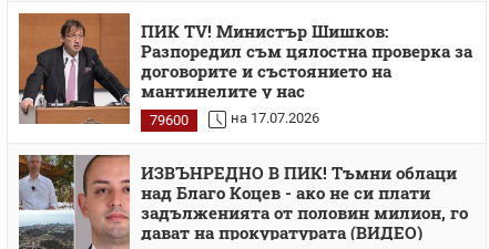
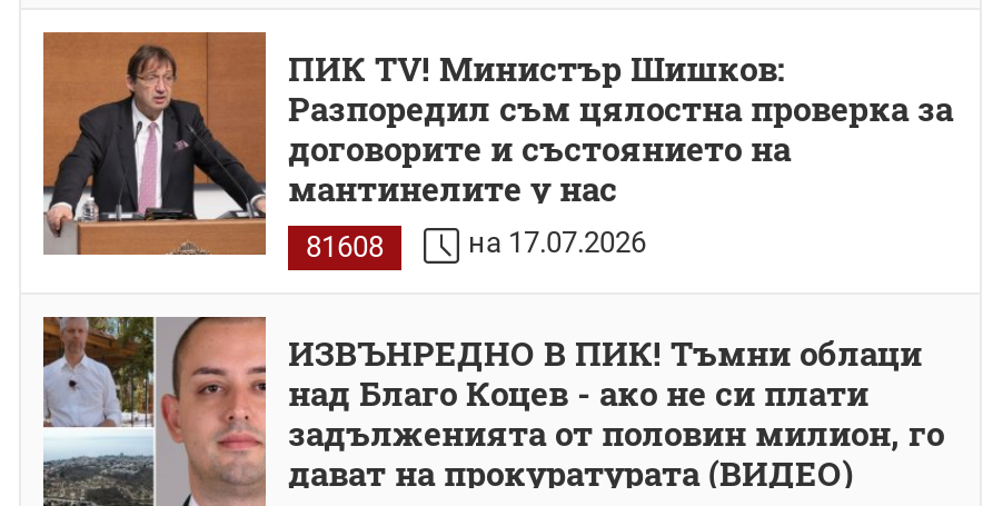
[150,111,189,128] 79600 -> [306,229,384,263] 81608

